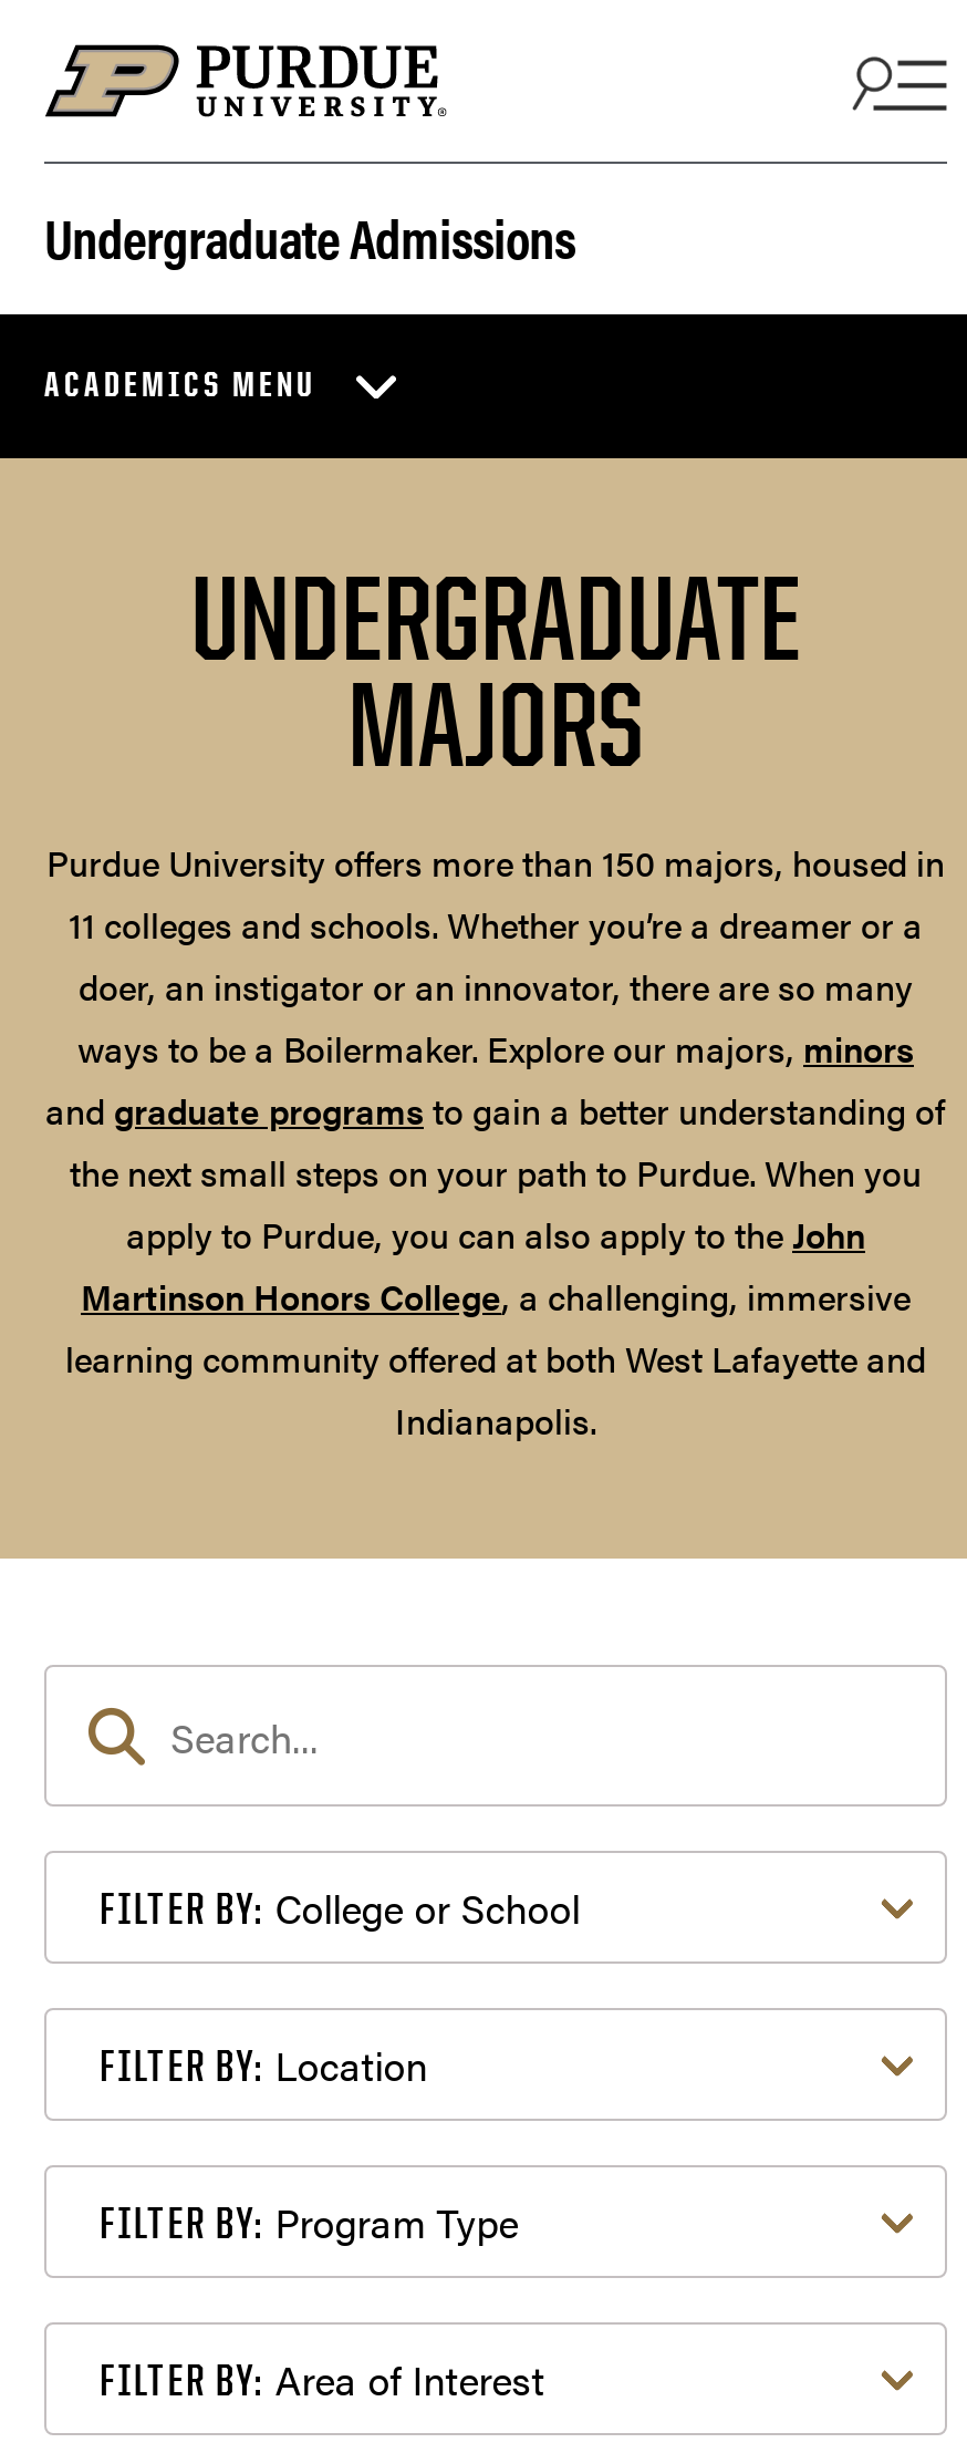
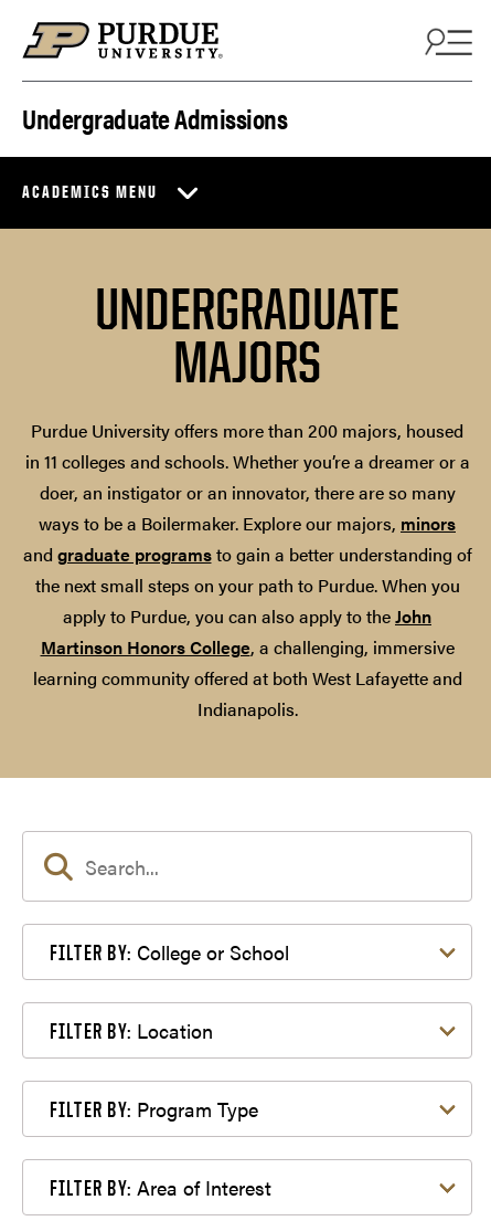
[46,837,945,950] Purdue University offers more than 150 majors, housed in | 11 colleges and schools. Whether you’re a dreamer or a -> [25,418,469,474] Purdue University offers more than 200 majors, housed | in 11 colleges and schools. Whether you’re a dreamer or a

